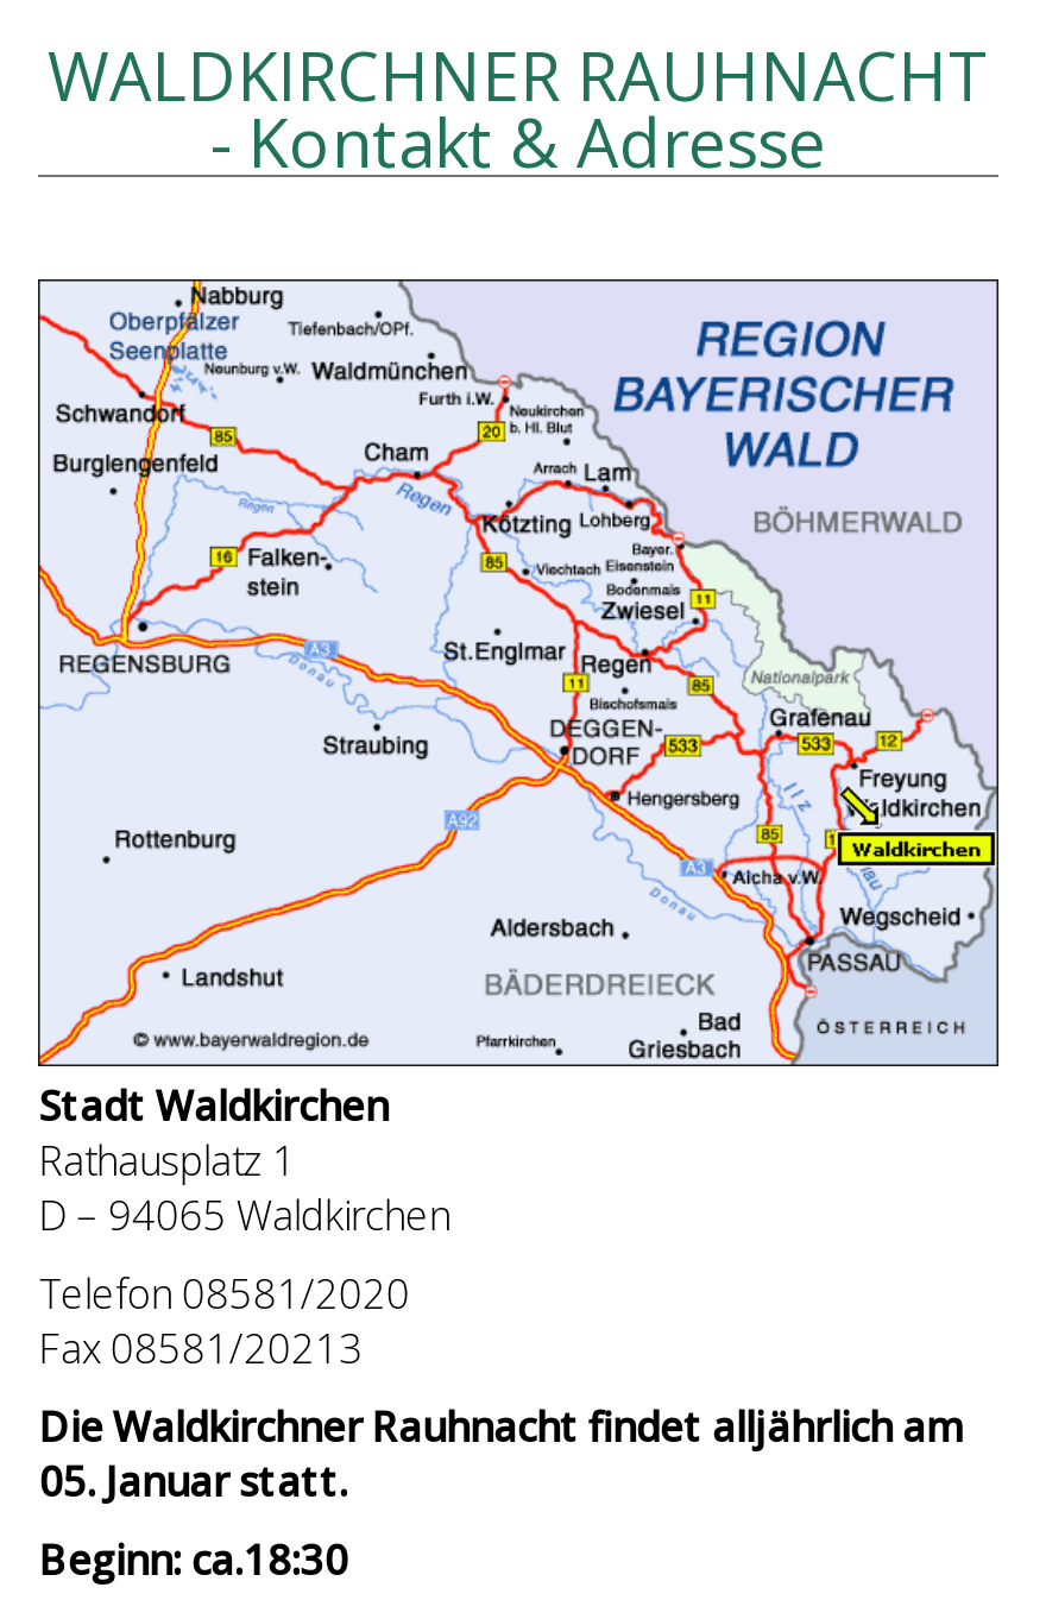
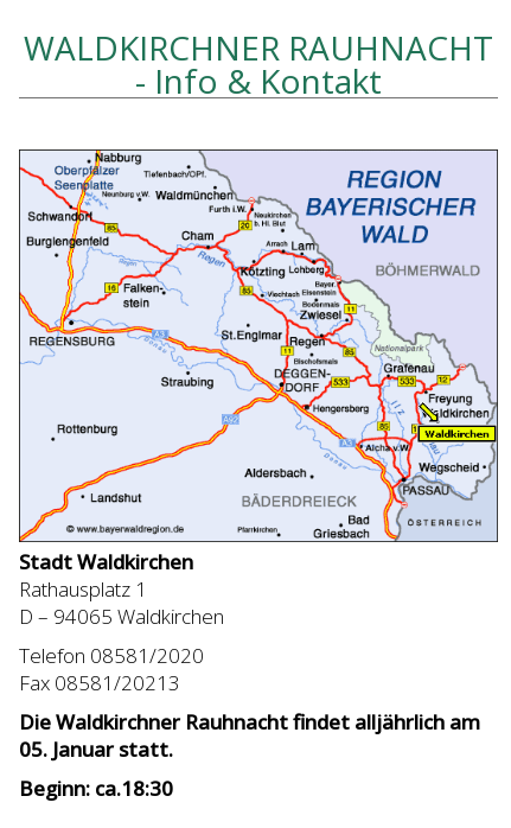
[210,97,826,187] - Kontakt & Adresse -> [135,58,382,103] - Info & Kontakt

